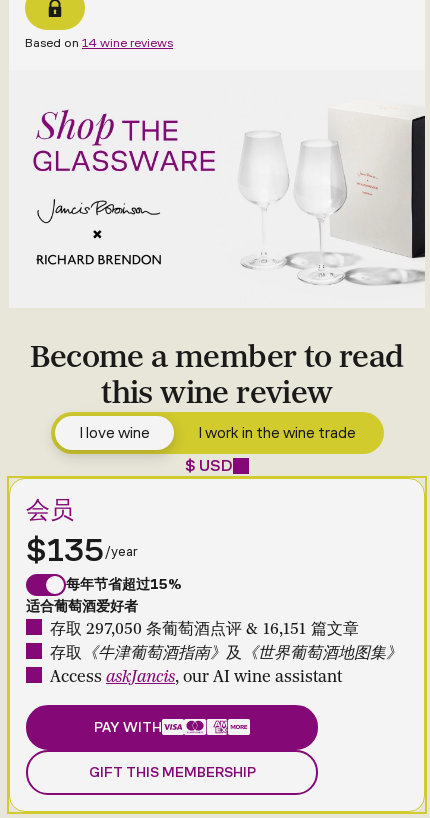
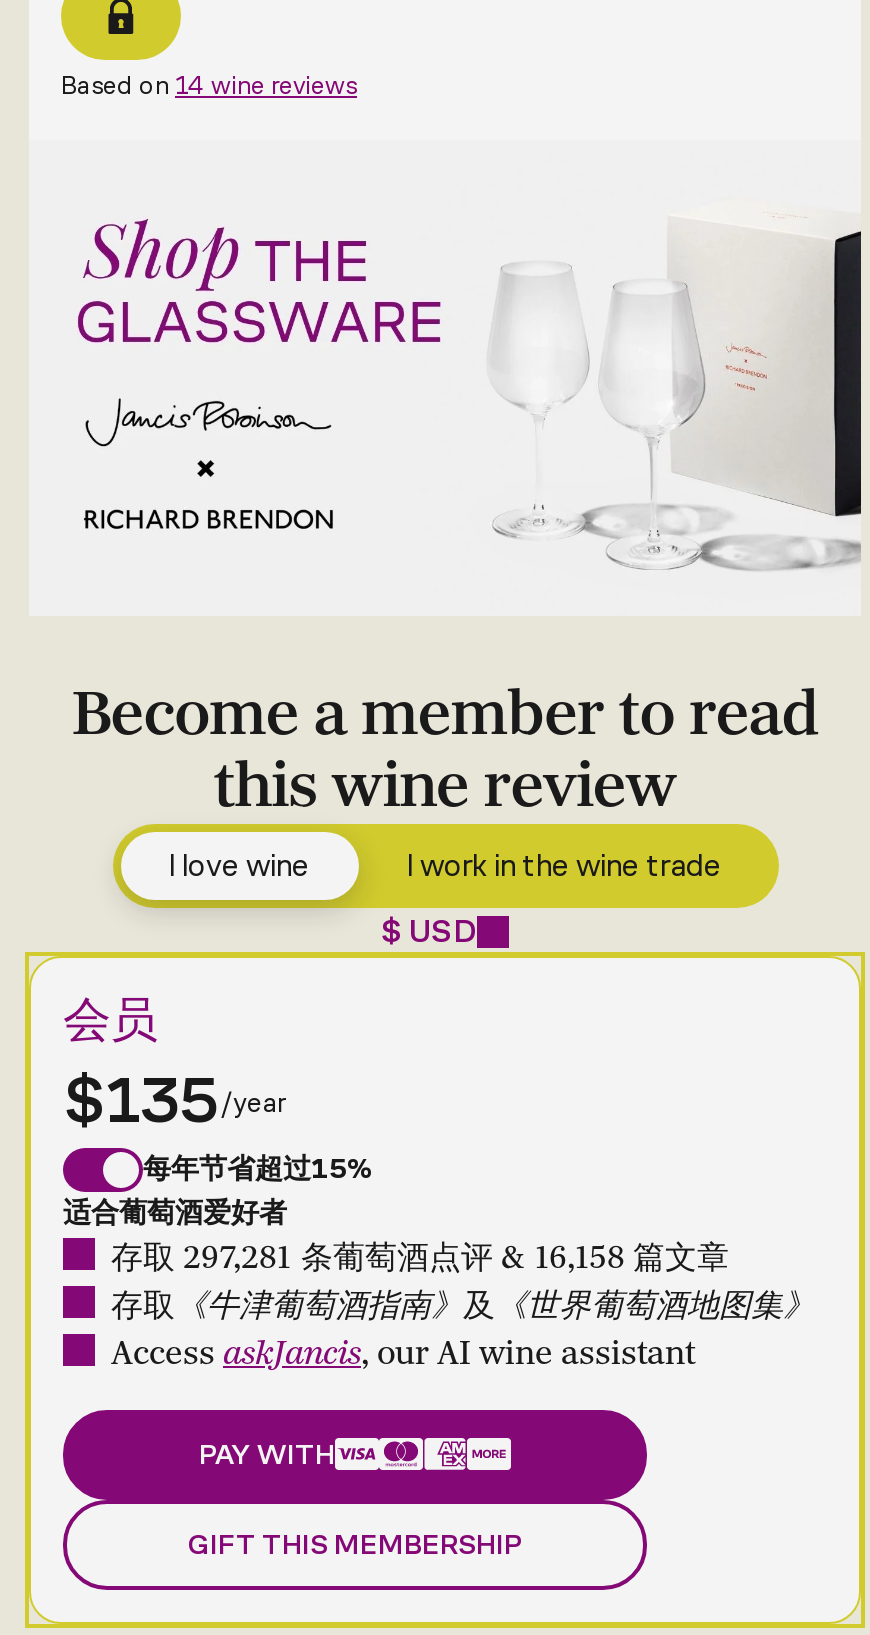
[50,618,359,639] 存取 297,050 条葡萄酒点评 & 16,151 篇文章 -> [111,1235,729,1277] 存取 297,281 条葡萄酒点评 & 16,158 篇文章

